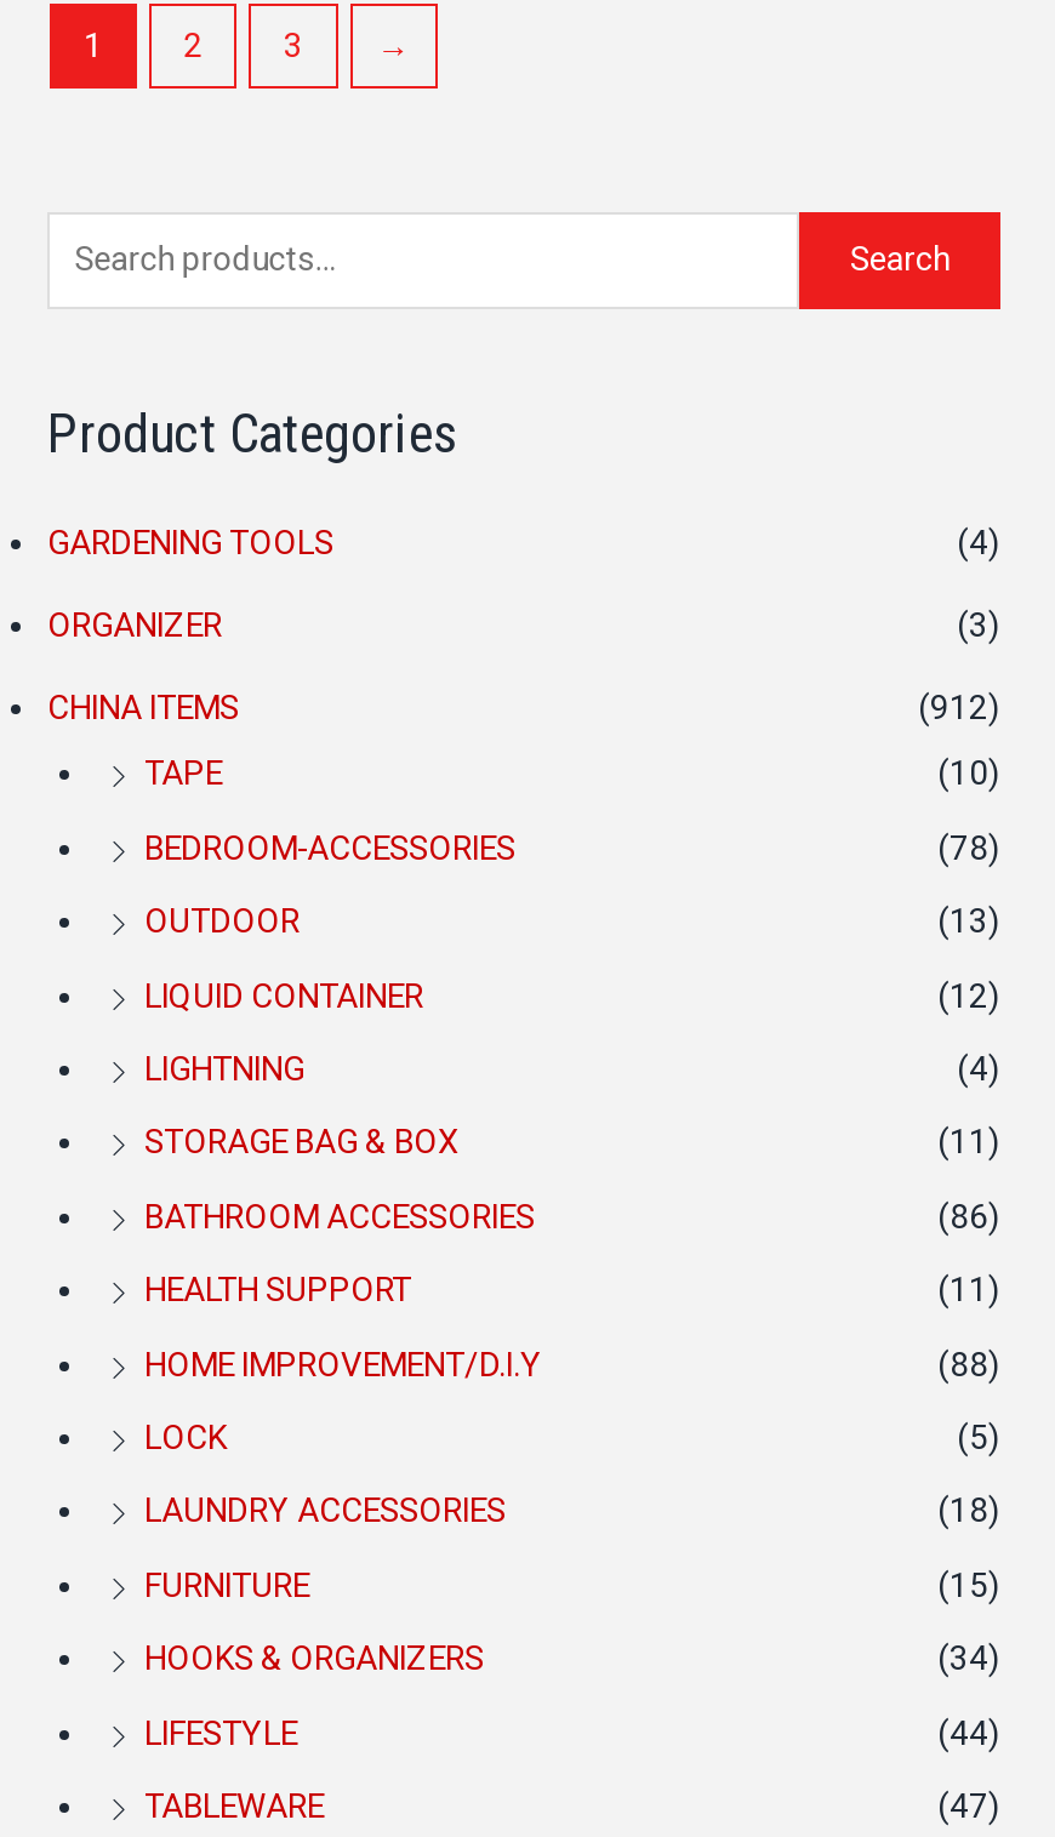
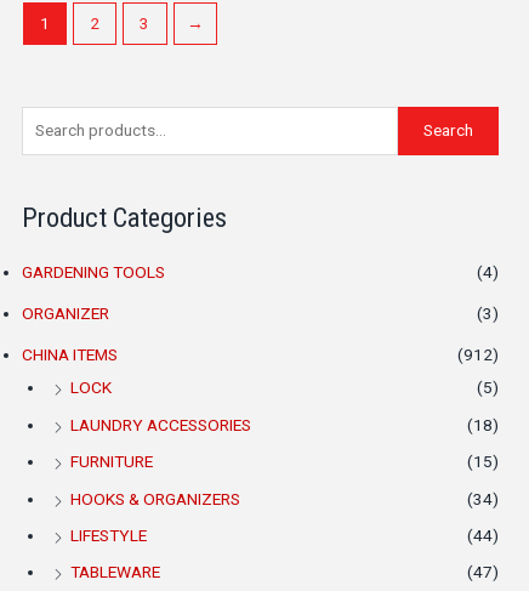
[144,754,1000,1383] TAPE | (10) | BEDROOM-ACCESSORIES | (78) | OUTDOOR | (13) | LIQUID CONTAINER | (12) | LIGHTNING | (4) | STORAGE BAG & BOX | (11) | BATHROOM ACCESSORIES | (86) | HEALTH SUPPORT | (11) | HOME IMPROVEMENT/D.I.Y | (88) -> none

